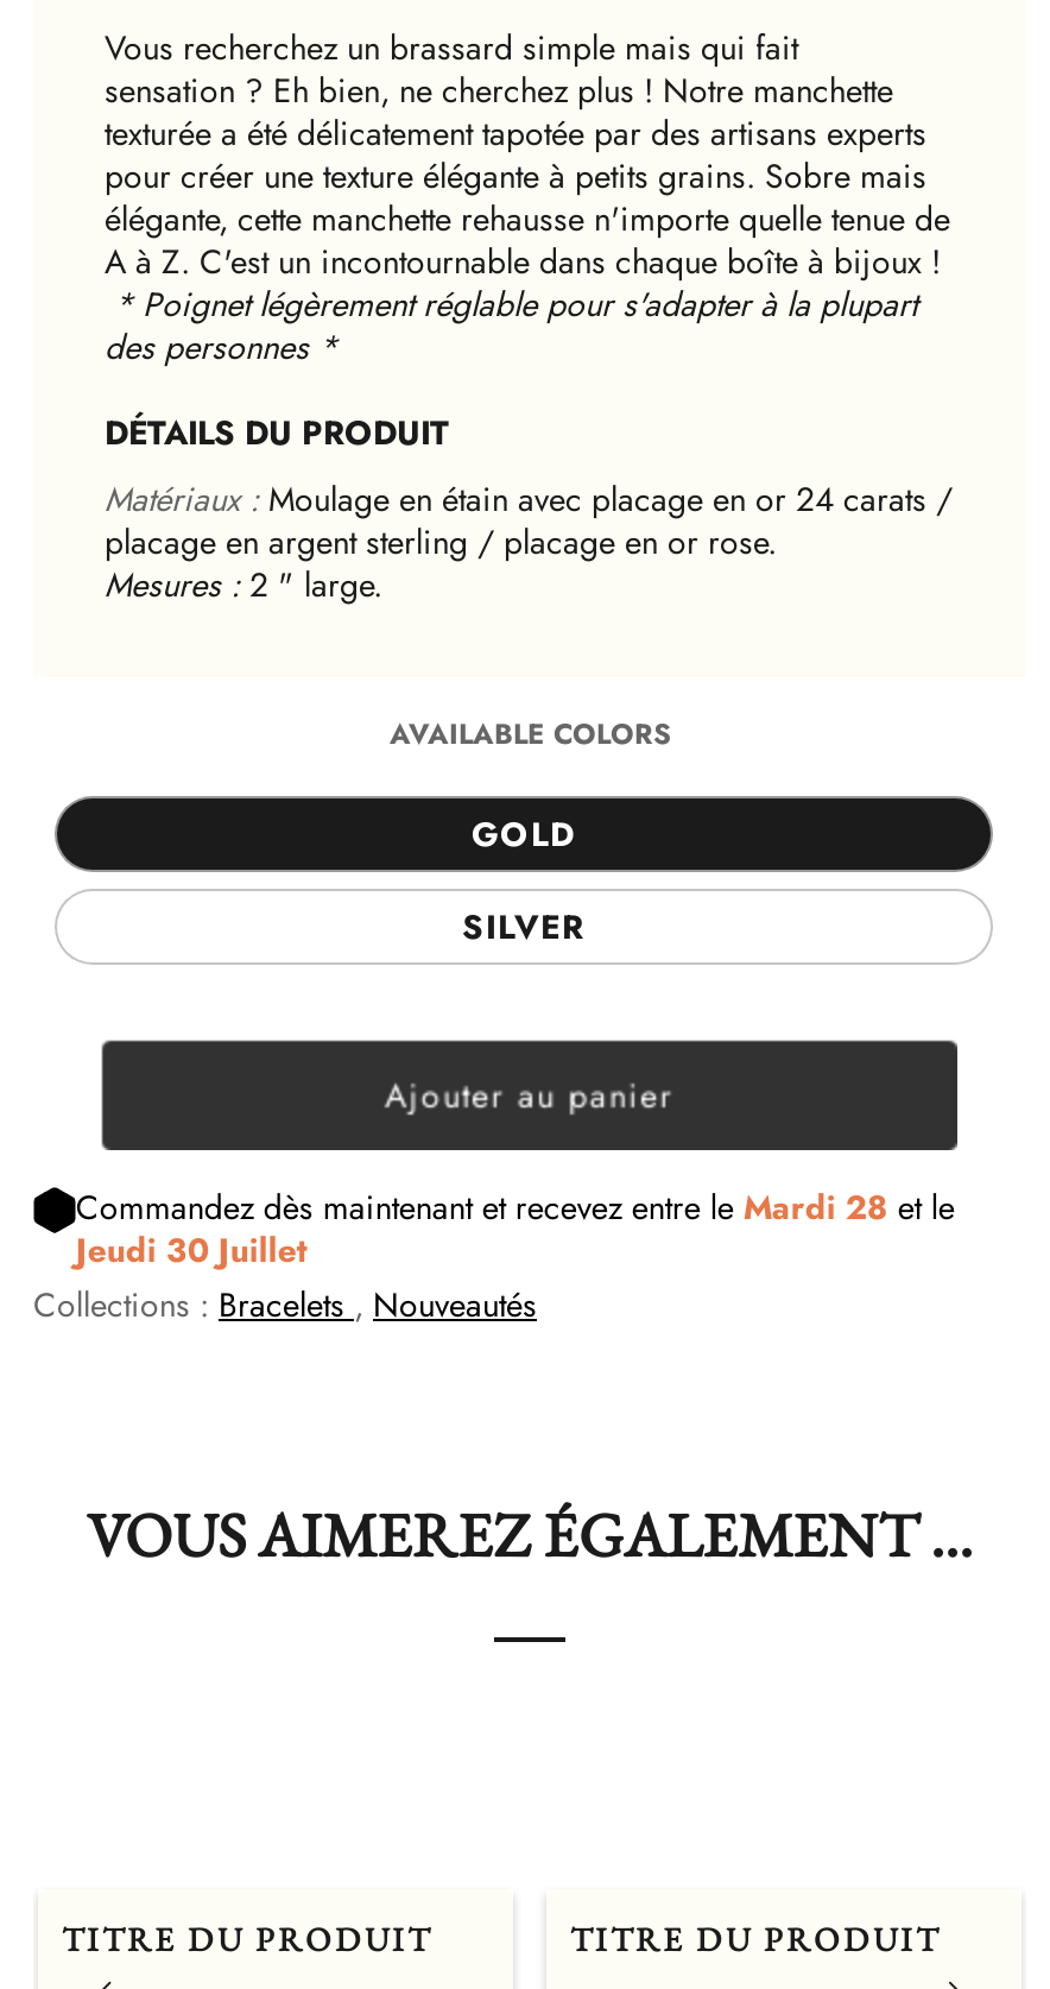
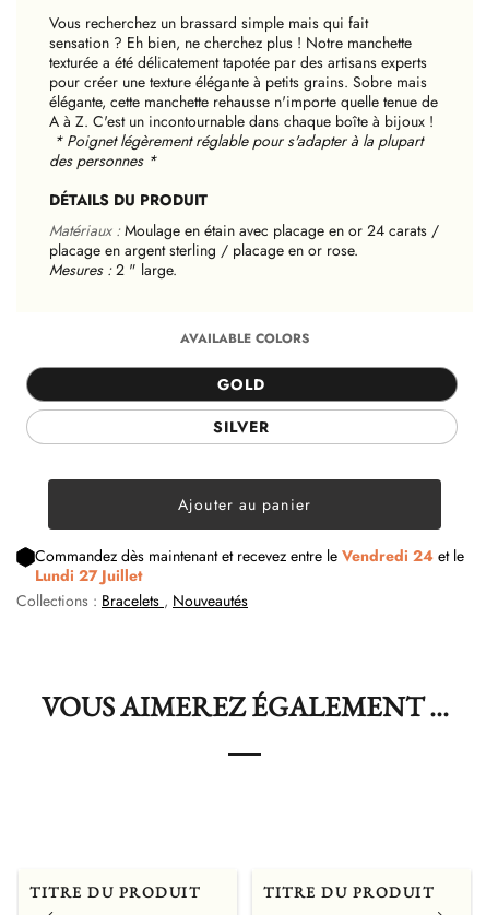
[76,1183,955,1231] Commandez dès maintenant et recevez entre le Mardi 28 et le -> [35,545,464,567] Commandez dès maintenant et recevez entre le Vendredi 24 et le
[76,1226,306,1273] Jeudi 30 Juillet -> [35,564,142,586] Lundi 27 Juillet

